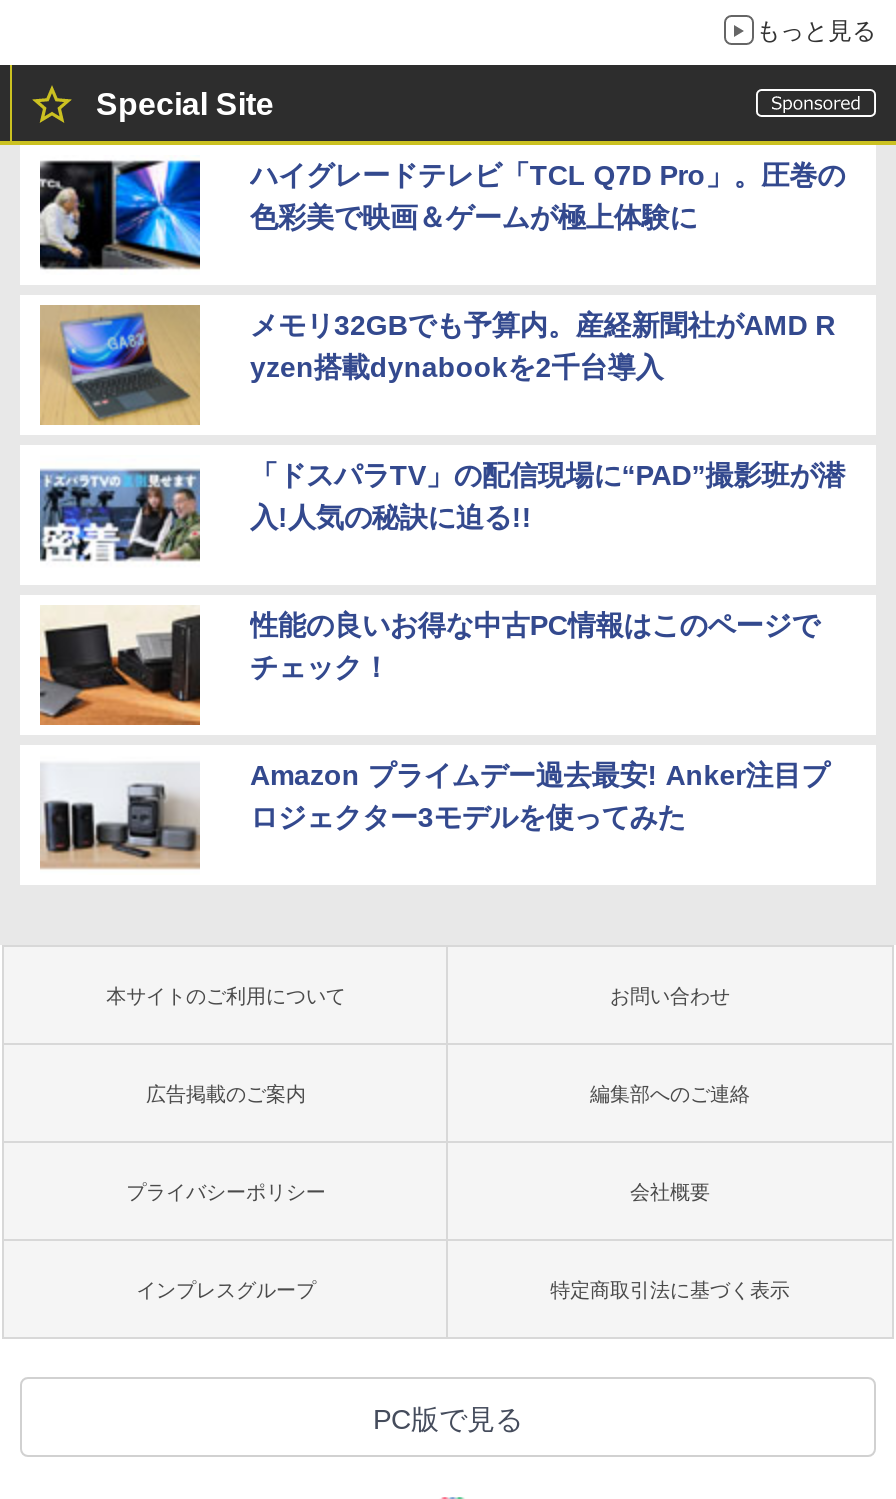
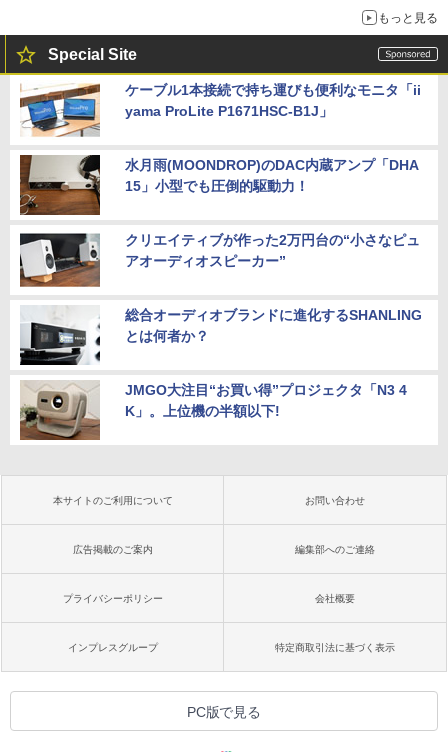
[38,159,845,271] [image] | ハイグレードテレビ「TCL Q7D Pro」。圧巻の | 色彩美で映画＆ゲームが極上体験に -> [19,82,421,137] [image] | ケーブル1本接続で持ち運びも便利なモニタ「ii | yama ProLite P1671HSC-B1J」
[38,303,835,427] [image] | メモリ32GBでも予算内。産経新聞社がAMD R | yzen搭載dynabookを2千台導入 -> [19,154,419,216] [image] | 水月雨(MOONDROP)のDAC内蔵アンプ「DHA | 15」小型でも圧倒的駆動力！
[38,460,845,569] [image] | 「ドスパラTV」の配信現場に“PAD”撮影班が潜 | 入!人気の秘訣に迫る!! -> [19,232,420,288] [image] | クリエイティブが作った2万円台の“小さなピュ | アオーディオスピーカー”
[38,610,819,727] [image] | 性能の良いお得な中古PC情報はこのページで | チェック！ -> [19,307,422,366] [image] | 総合オーディオブランドに進化するSHANLING | とは何者か？
[40,757,829,875] [image] | Amazon プライムデー過去最安! Anker注目プ | ロジェクター3モデルを使ってみた -> [19,380,407,441] [image] | JMGO大注目“お買い得”プロジェクタ「N3 4 | K」。上位機の半額以下!

